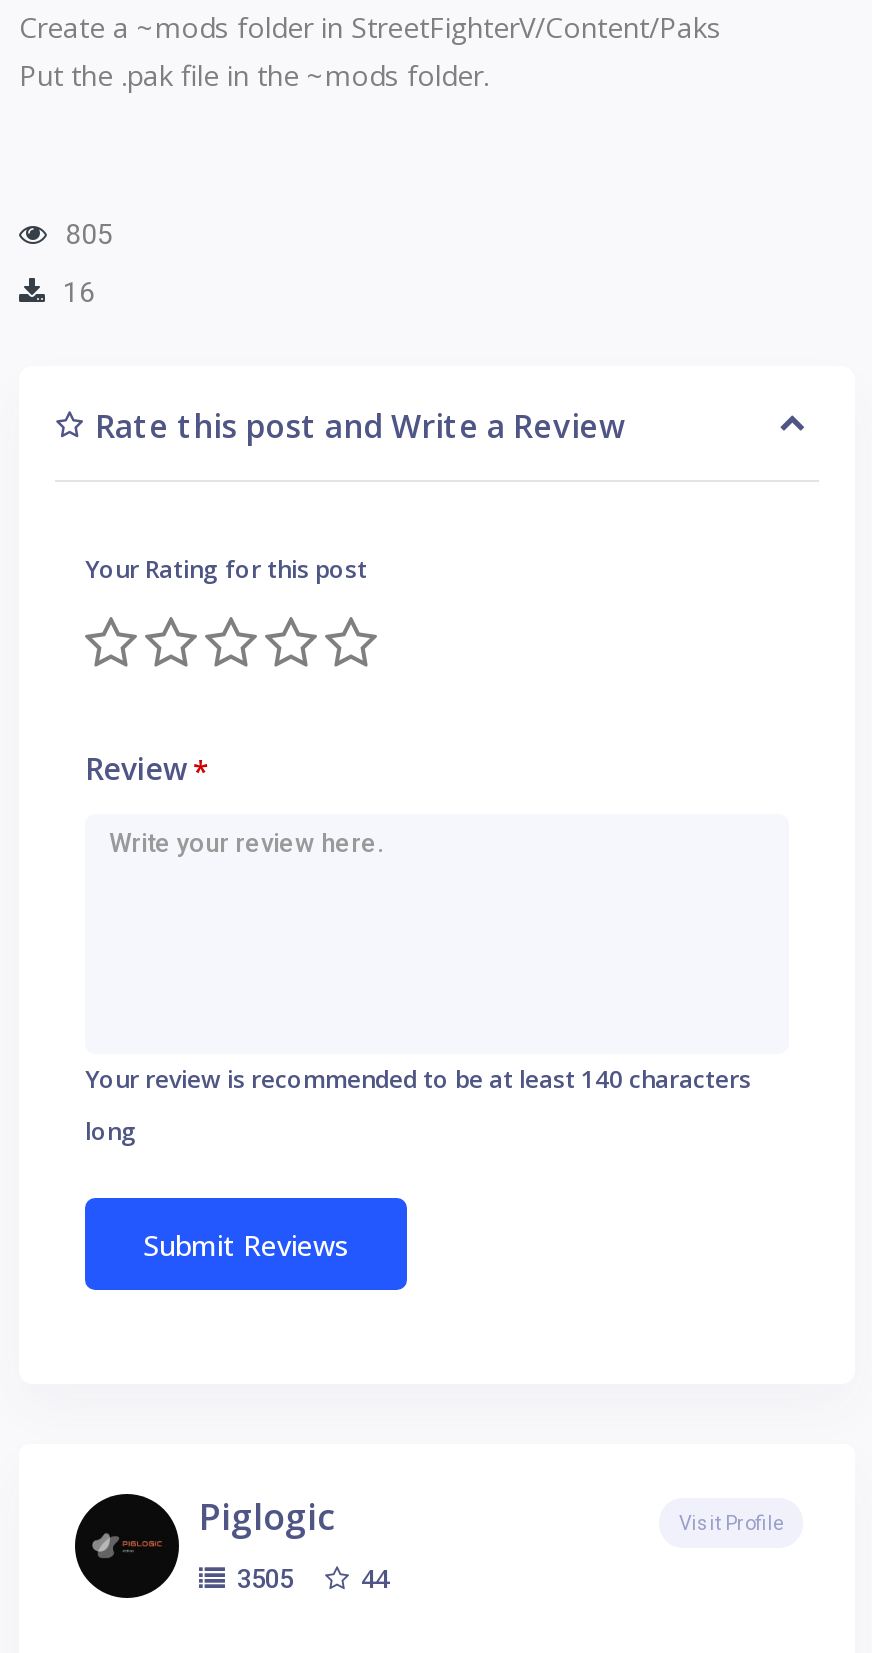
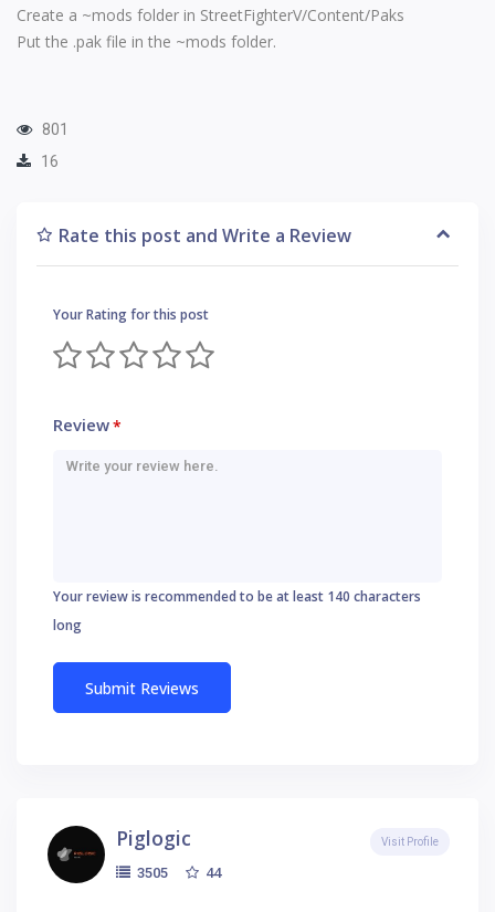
[65,218,113,250] 805 -> [42,120,69,138] 801

